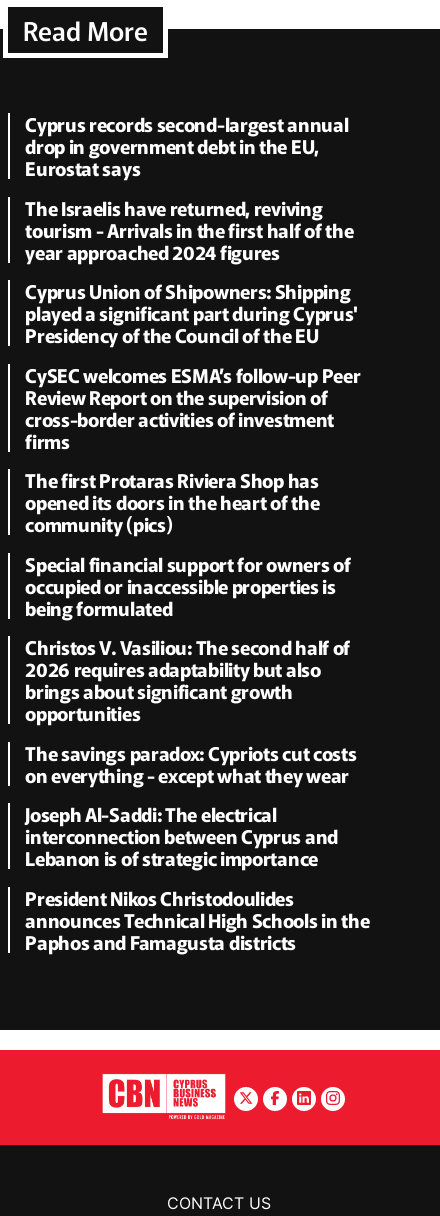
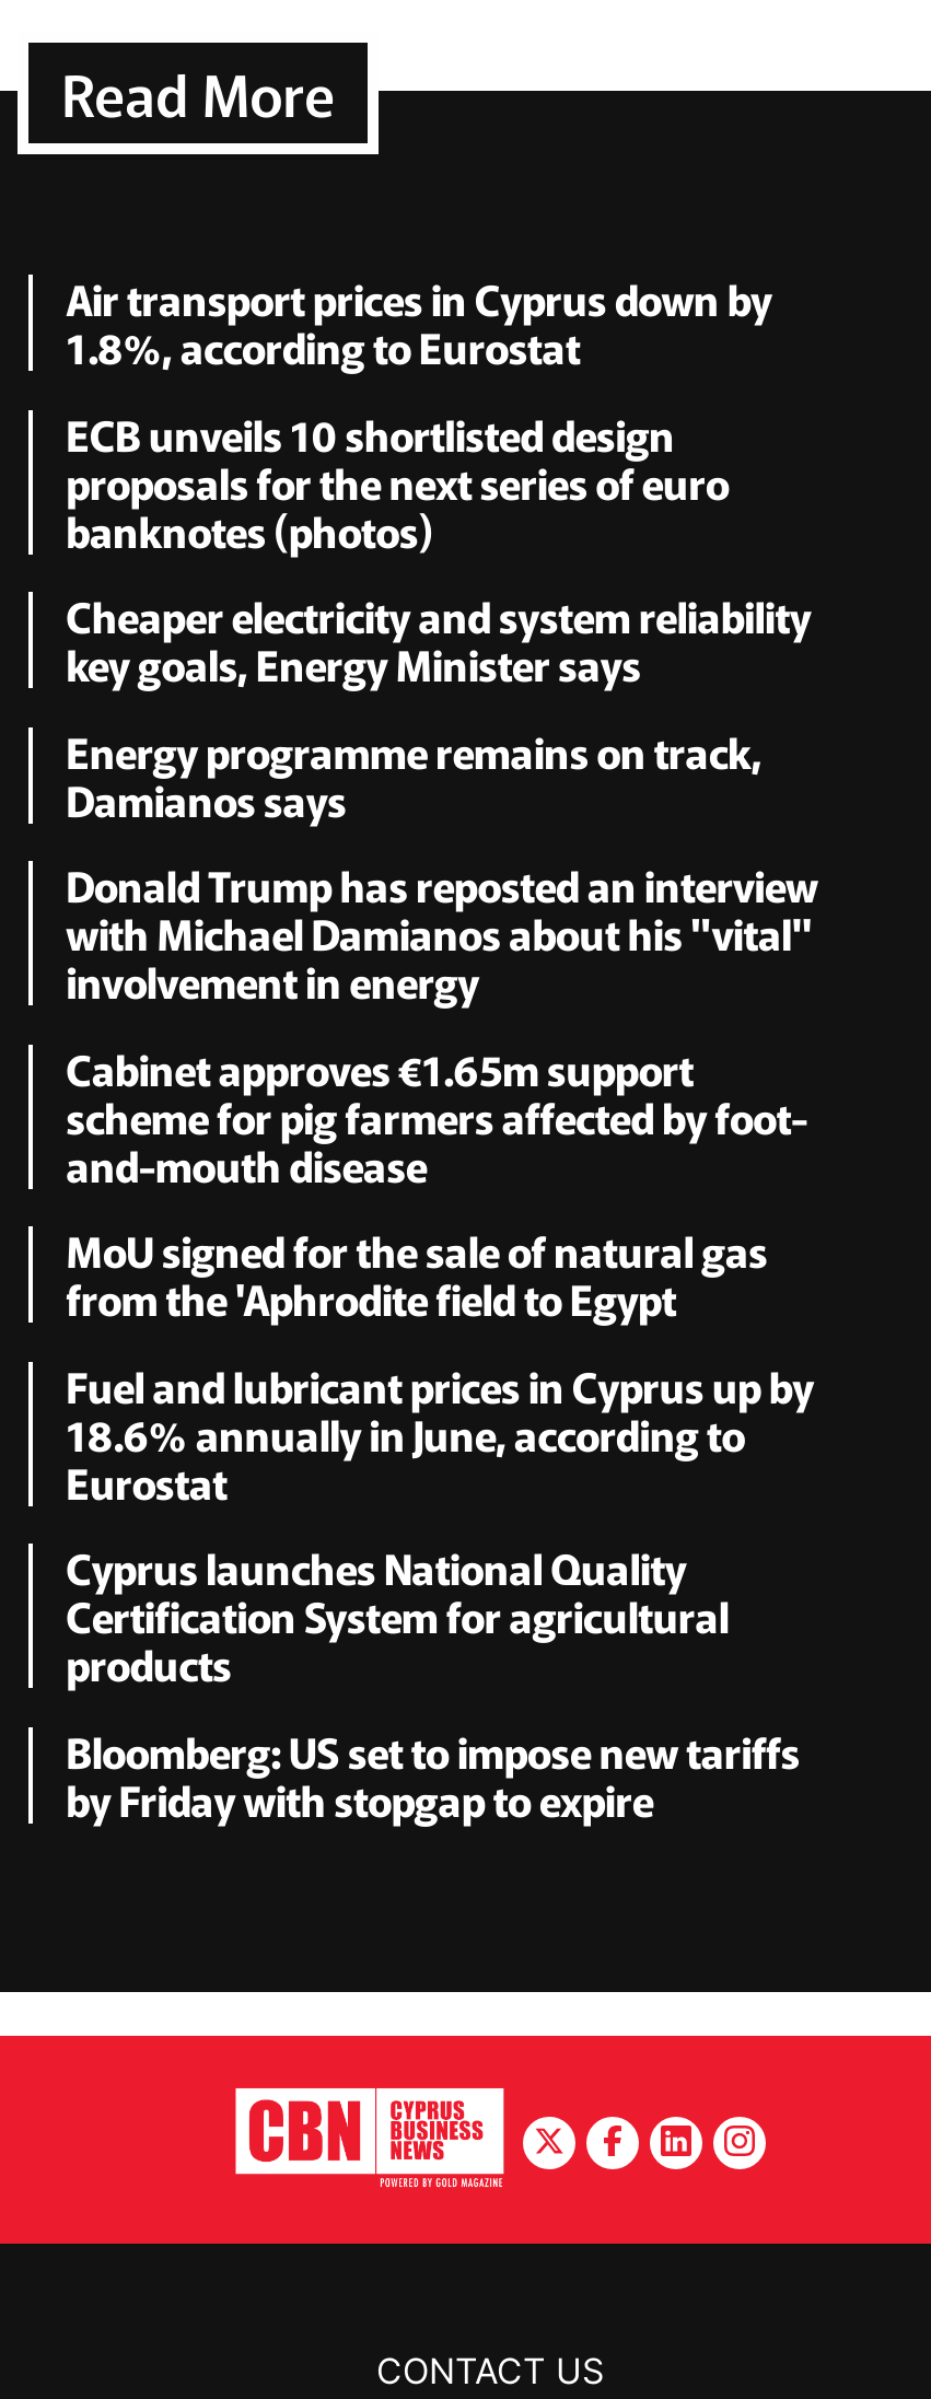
[25,110,348,181] Cyprus records second-largest annual | drop in government debt in the EU, | Eurostat says -> [66,268,772,376] Air transport prices in Cyprus down by | 1.8%, according to Eurostat
[25,194,353,265] The Israelis have returned, reviving | tourism - Arrivals in the first half of the | year approached 2024 figures -> [66,403,729,559] ECB unveils 10 shortlisted design | proposals for the next series of euro | banknotes (photos)
[25,277,358,348] Cyprus Union of Shipowners: Shipping | played a significant part during Cyprus' | Presidency of the Council of the EU -> [66,586,811,693] Cheaper electricity and system reliability | key goals, Energy Minister says
[25,361,360,454] CySEC welcomes ESMA’s follow-up Peer | Review Report on the supervision of | cross-border activities of investment | firms -> [66,720,761,828] Energy programme remains on track, | Damianos says
[25,466,319,537] The first Protaras Riviera Shop has | opened its doors in the heart of the | community (pics) -> [66,855,818,1010] Donald Trump has reposted an interview | with Michael Damianos about his "vital" | involvement in energy
[25,550,350,621] Special financial support for owners of | occupied or inaccessible properties is | being formulated -> [66,1038,808,1193] Cabinet approves €1.65m support | scheme for pig farmers affected by foot- | and-mouth disease
[25,633,350,726] Christos V. Vasiliou: The second half of | 2026 requires adaptability but also | brings about significant growth | opportunities -> [66,1220,767,1327] MoU signed for the sale of natural gas | from the 'Aphrodite field to Egypt
[25,739,356,788] The savings paradox: Cypriots cut costs | on everything - except what they wear -> [66,1355,814,1510] Fuel and lubricant prices in Cyprus up by | 18.6% annually in June, according to | Eurostat
[25,800,338,871] Joseph Al-Saddi: The electrical | interconnection between Cyprus and | Lebanon is of strategic importance -> [66,1537,729,1693] Cyprus launches National Quality | Certification System for agricultural | products
[25,884,369,955] President Nikos Christodoulides | announces Technical High Schools in the | Paphos and Famagusta districts -> [66,1720,800,1828] Bloomberg: US set to impose new tariffs | by Friday with stopgap to expire

